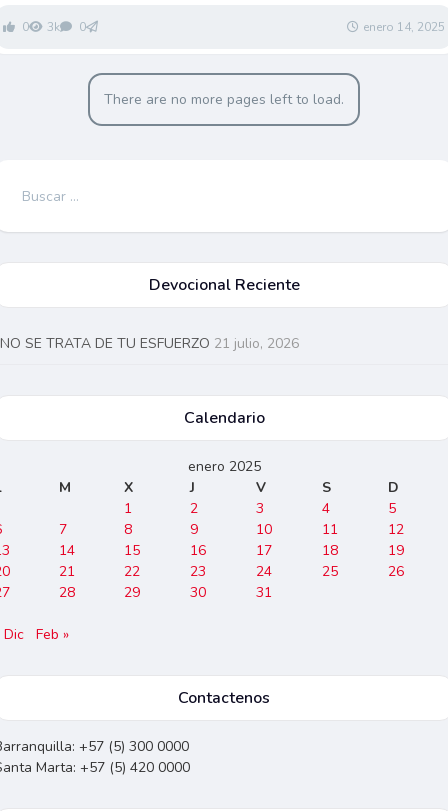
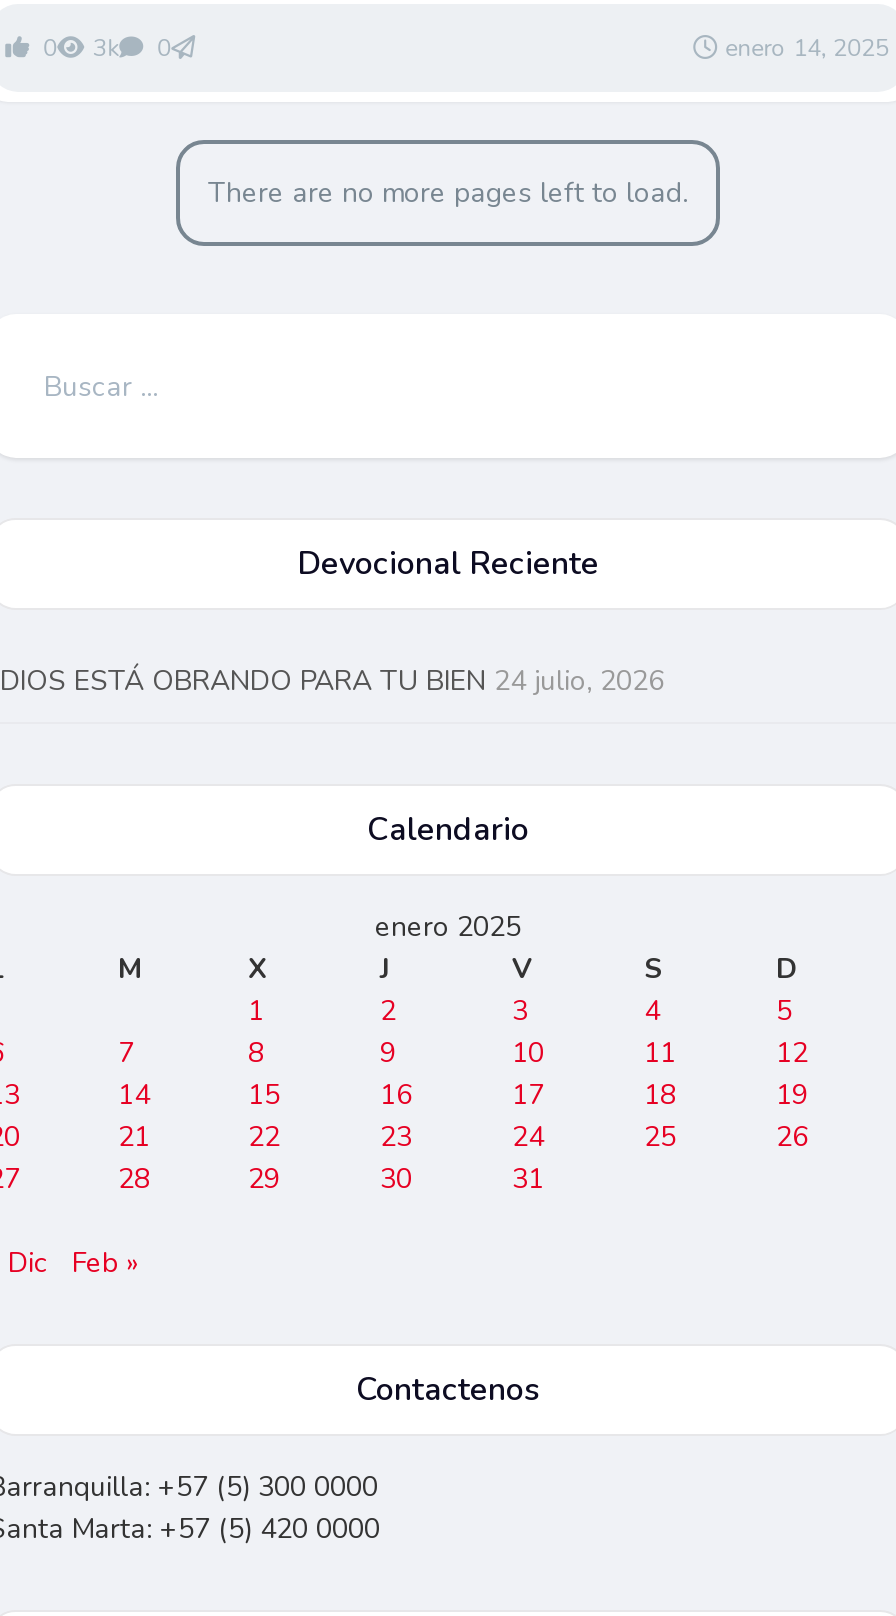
[0,334,299,353] NO SE TRATA DE TU ESFUERZO 21 julio, 2026 -> [0,662,664,700] DIOS ESTÁ OBRANDO PARA TU BIEN 24 julio, 2026

